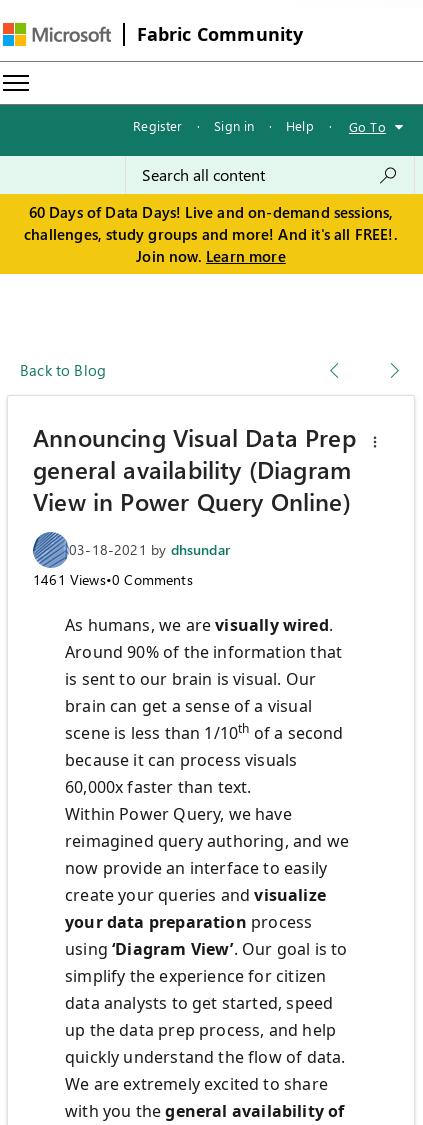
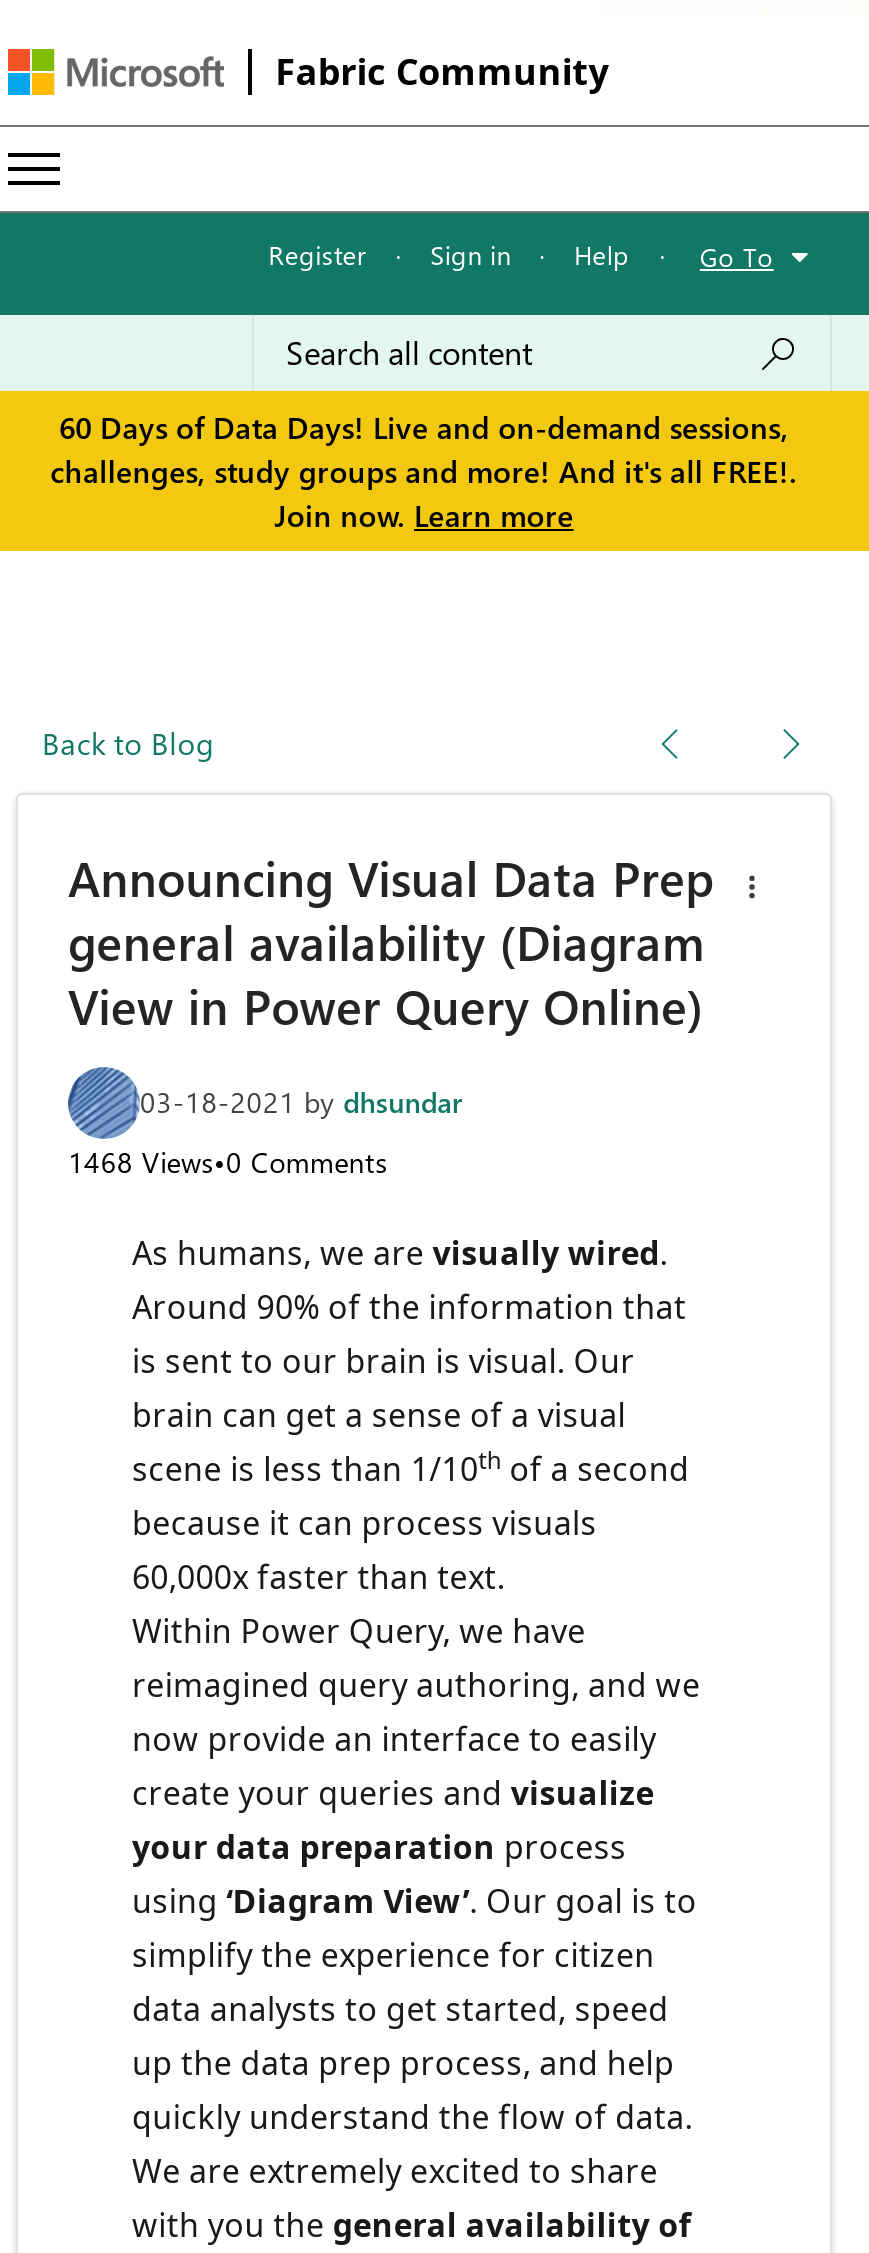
[33,570,193,589] 1461 Views•0 Comments -> [68,1144,388,1182] 1468 Views•0 Comments

